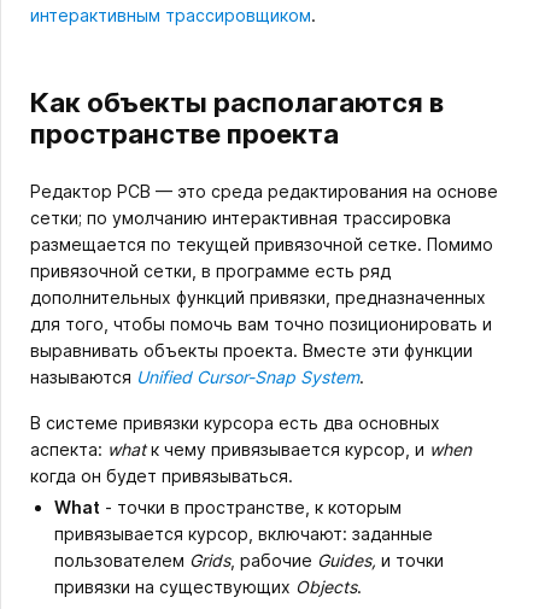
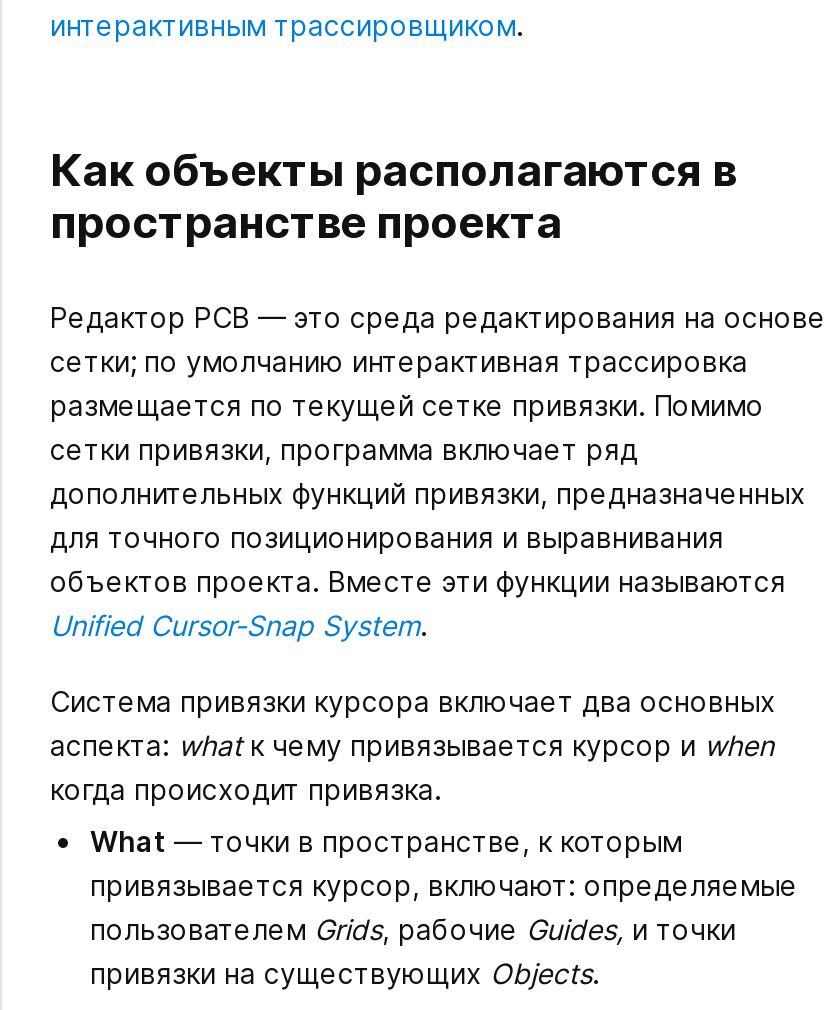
[30,233,493,280] размещается по текущей привязочной сетке. Помимо | привязочной сетки, в программе есть ряд -> [50,387,764,465] размещается по текущей сетке привязки. Помимо | сетки привязки, программа включает ряд
[30,313,492,387] для того, чтобы помочь вам точно позиционировать и | выравнивать объекты проекта. Вместе эти функции | называются Unified Cursor-Snap System. -> [50,519,786,641] для точного позиционирования и выравнивания | объектов проекта. Вместе эти функции называются | Unified Cursor-Snap System.
[30,412,471,485] В системе привязки курсора есть два основных | аспекта: what к чему привязывается курсор, и when | когда он будет привязываться. -> [50,683,776,805] Система привязки курсора включает два основных | аспекта: what к чему привязывается курсор и when | когда происходит привязка.
[54,496,433,543] What - точки в пространстве, к которым | привязывается курсор, включают: заданные -> [90,823,798,901] What — точки в пространстве, к которым | привязывается курсор, включают: определяемые

